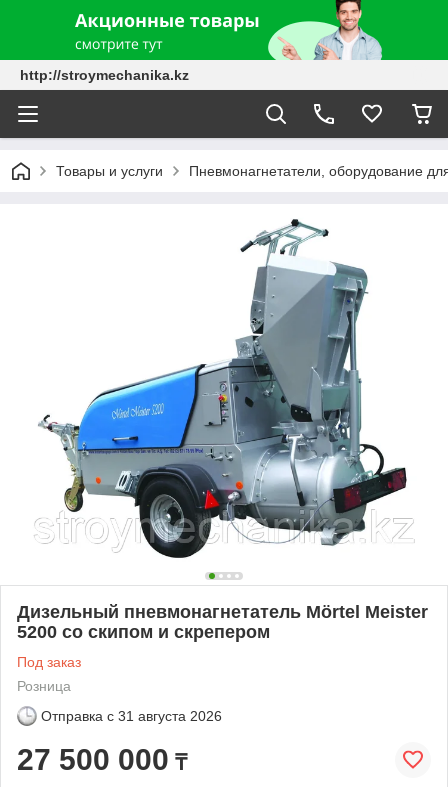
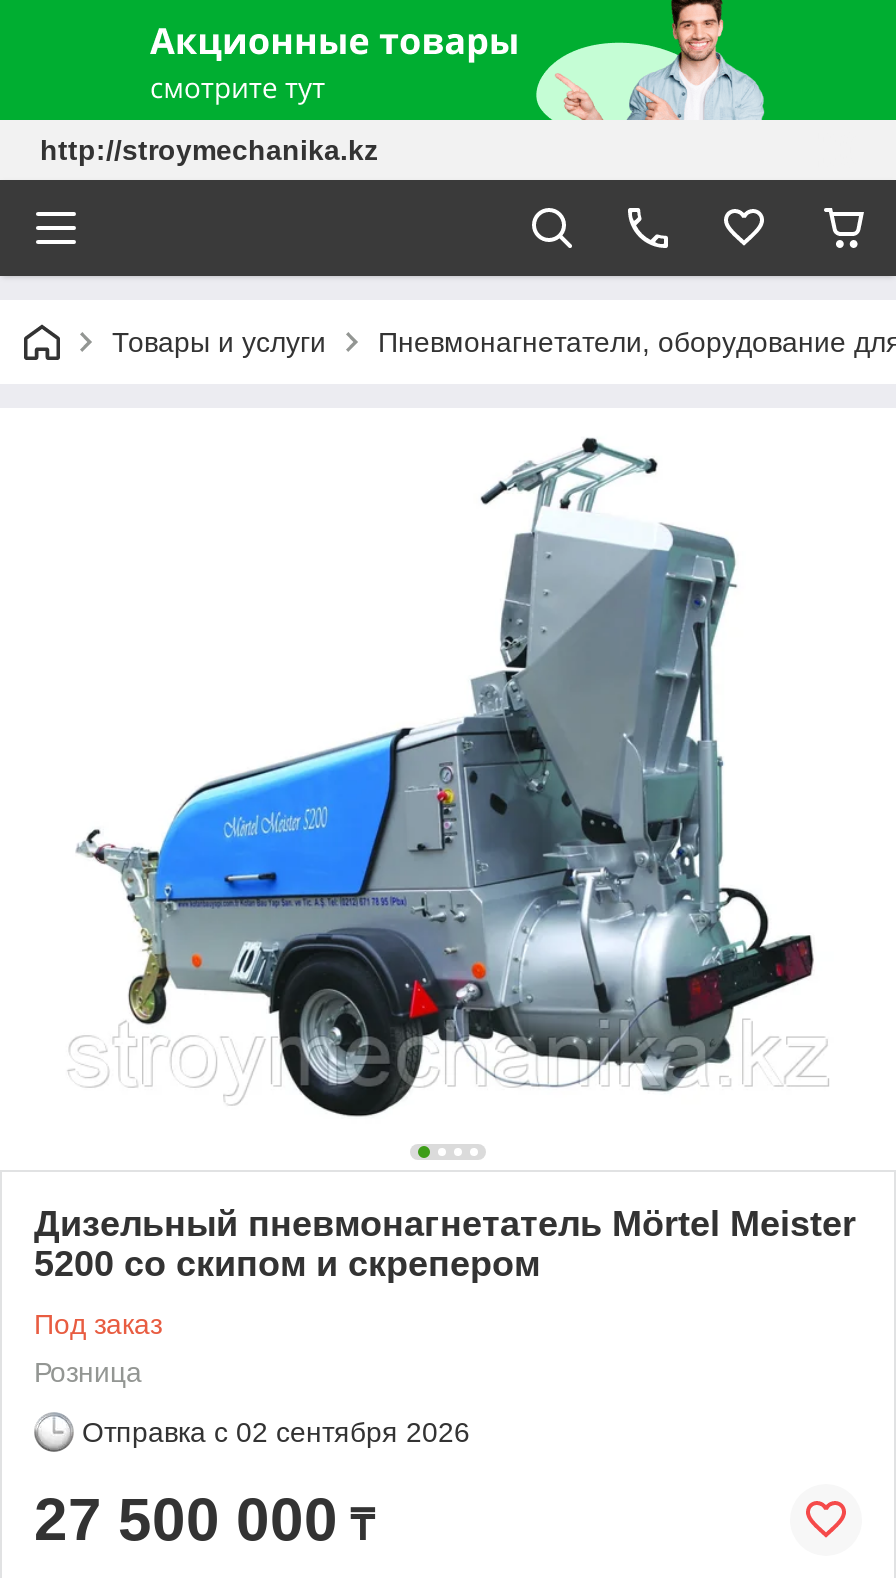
[41,708,222,724] Отправка с 31 августа 2026 -> [82,1416,470,1448] Отправка с 02 сентября 2026

